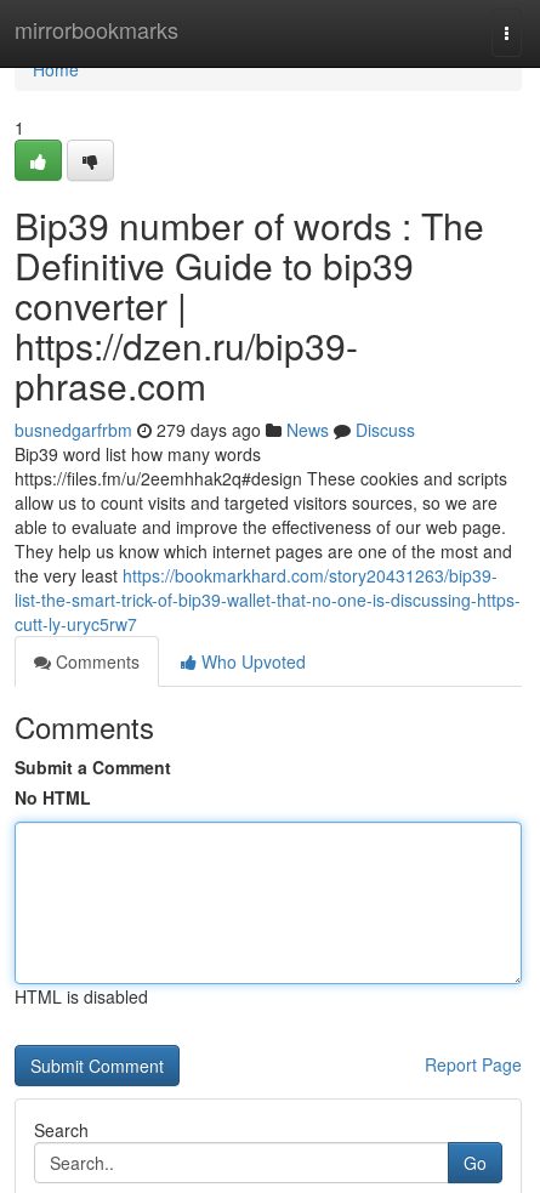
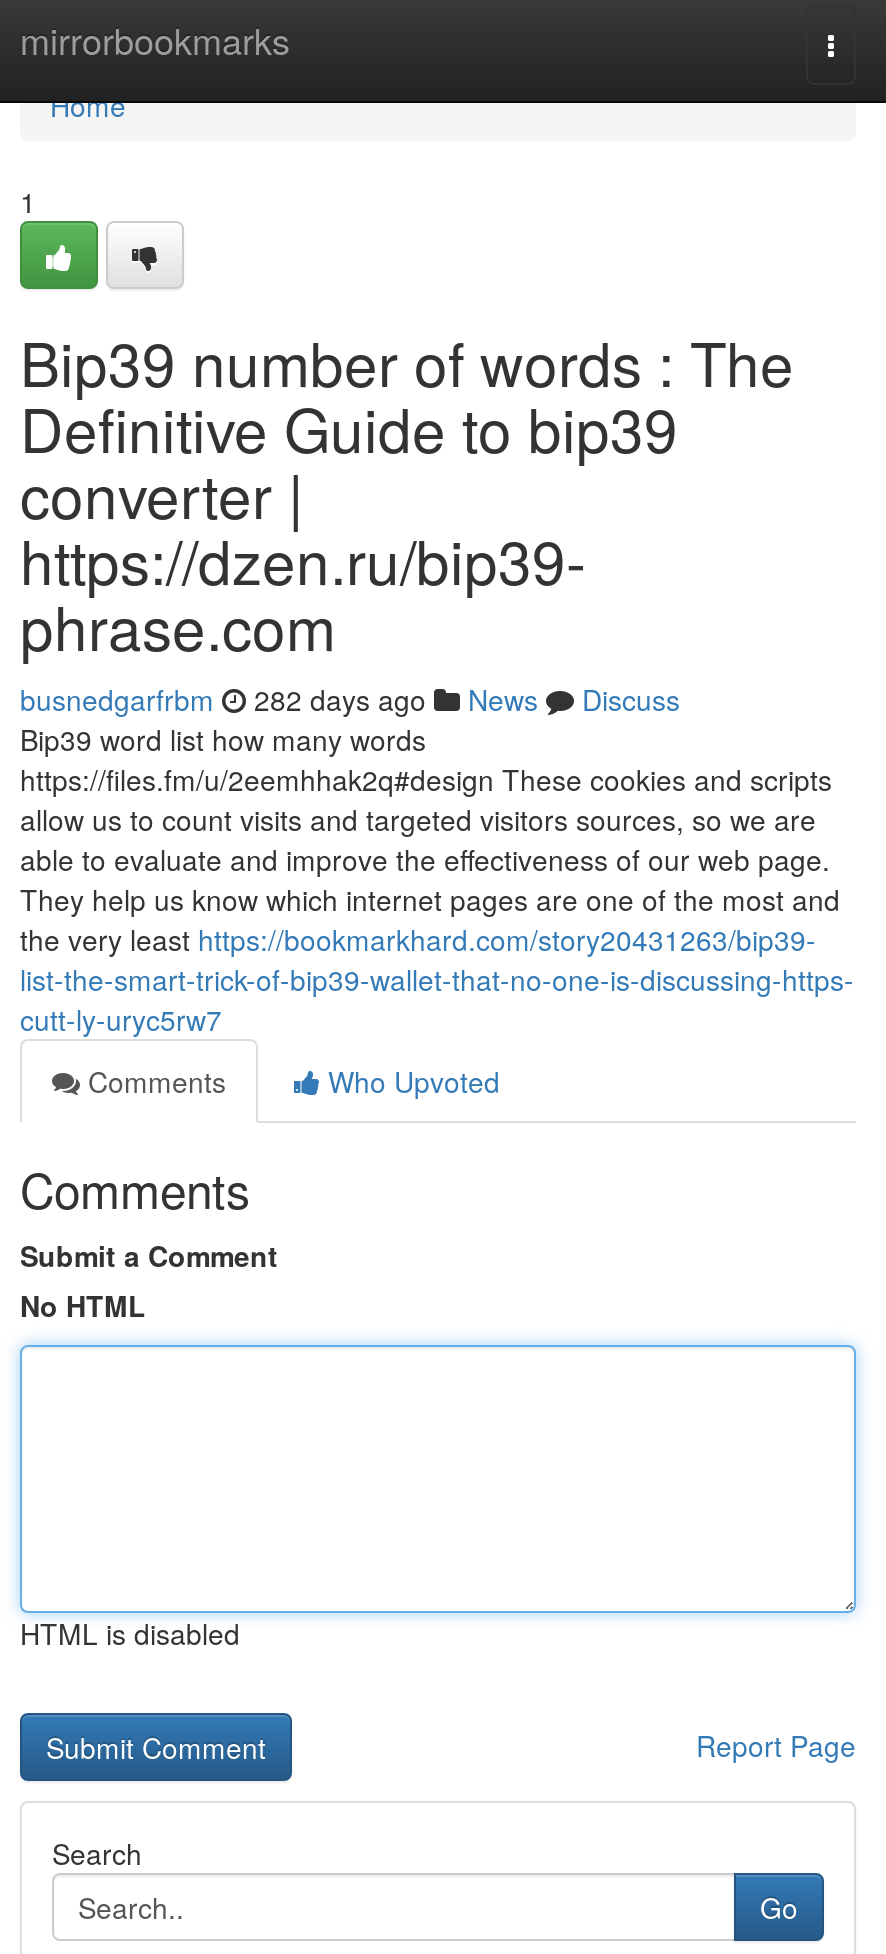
[15,417,415,442] busnedgarfrbm 279 days ago News Discuss -> [20,679,680,719] busnedgarfrbm 282 days ago News Discuss

